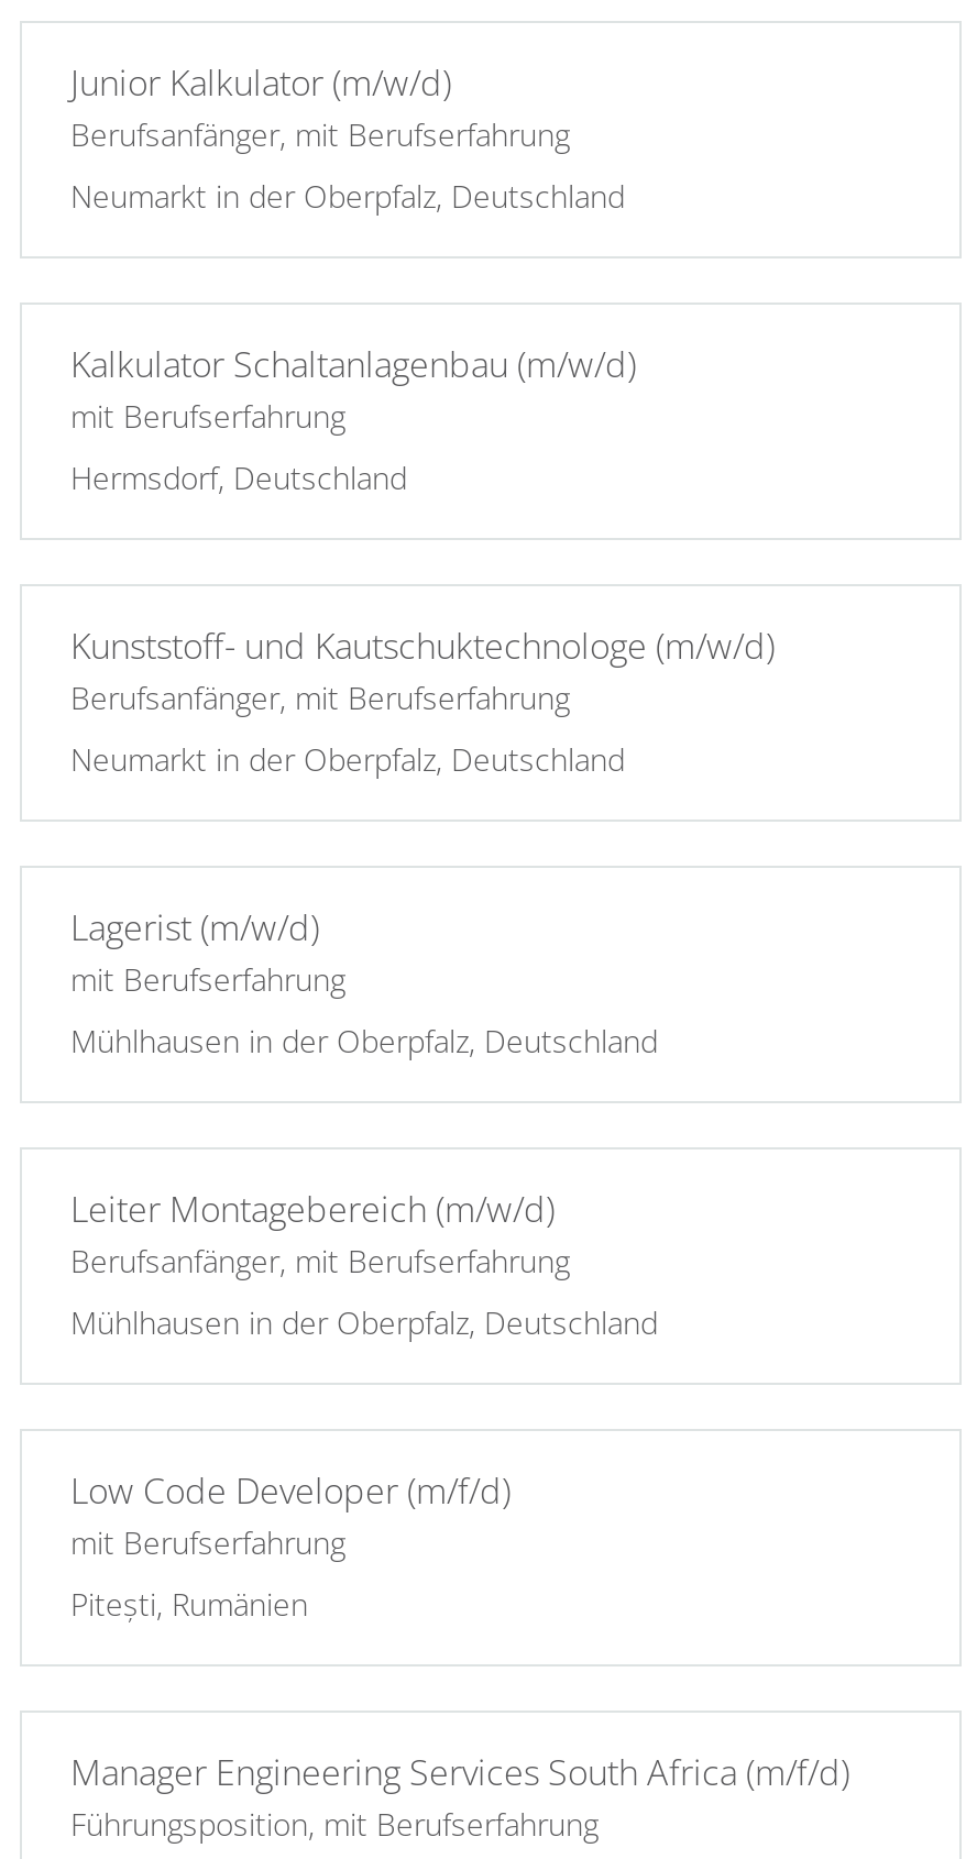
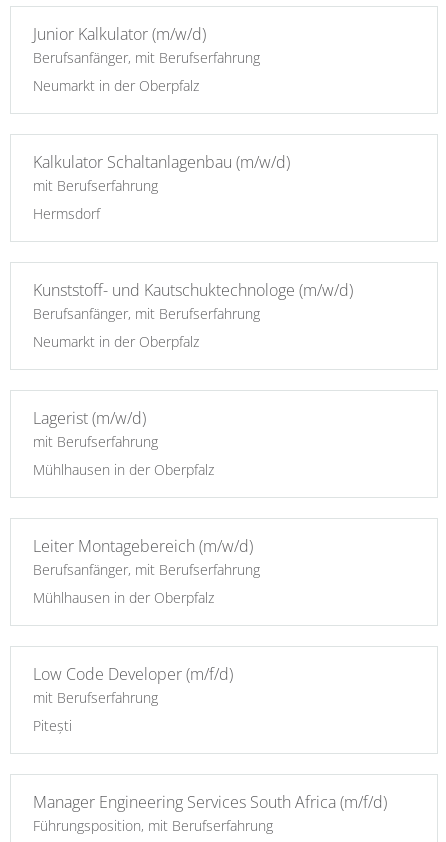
[70,175,625,217] Neumarkt in der Oberpfalz, Deutschland -> [33,76,199,95] Neumarkt in der Oberpfalz
[70,457,407,499] Hermsdorf, Deutschland -> [33,204,100,223] Hermsdorf
[70,738,625,780] Neumarkt in der Oberpfalz, Deutschland -> [33,332,199,351] Neumarkt in der Oberpfalz
[70,1020,658,1062] Mühlhausen in der Oberpfalz, Deutschland -> [33,460,214,479] Mühlhausen in der Oberpfalz
[70,1302,658,1343] Mühlhausen in der Oberpfalz, Deutschland -> [33,588,214,607] Mühlhausen in der Oberpfalz
[70,1583,308,1625] Pitești, Rumänien -> [33,716,72,735] Pitești

